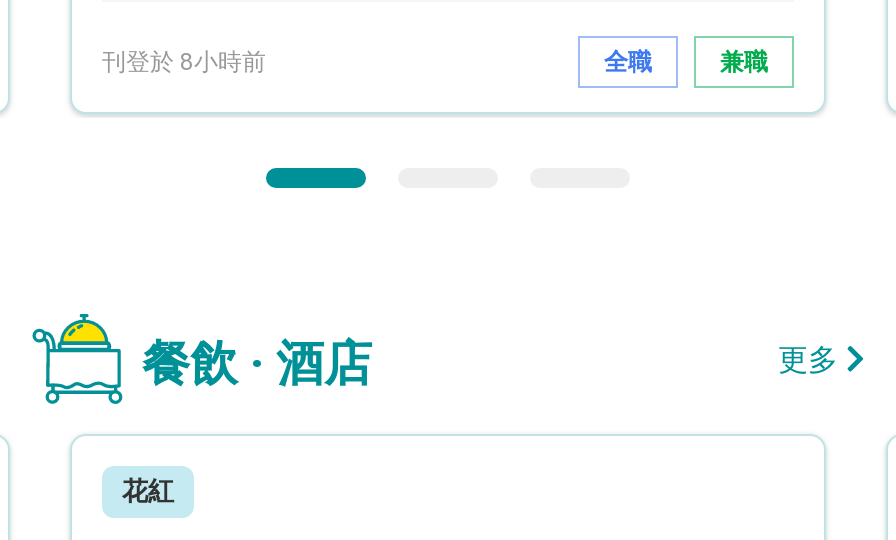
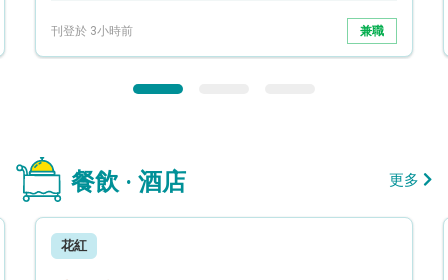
[102,47,652,75] 刊登於 8小時前 | 全職 -> [51,23,133,37] 刊登於 3小時前

